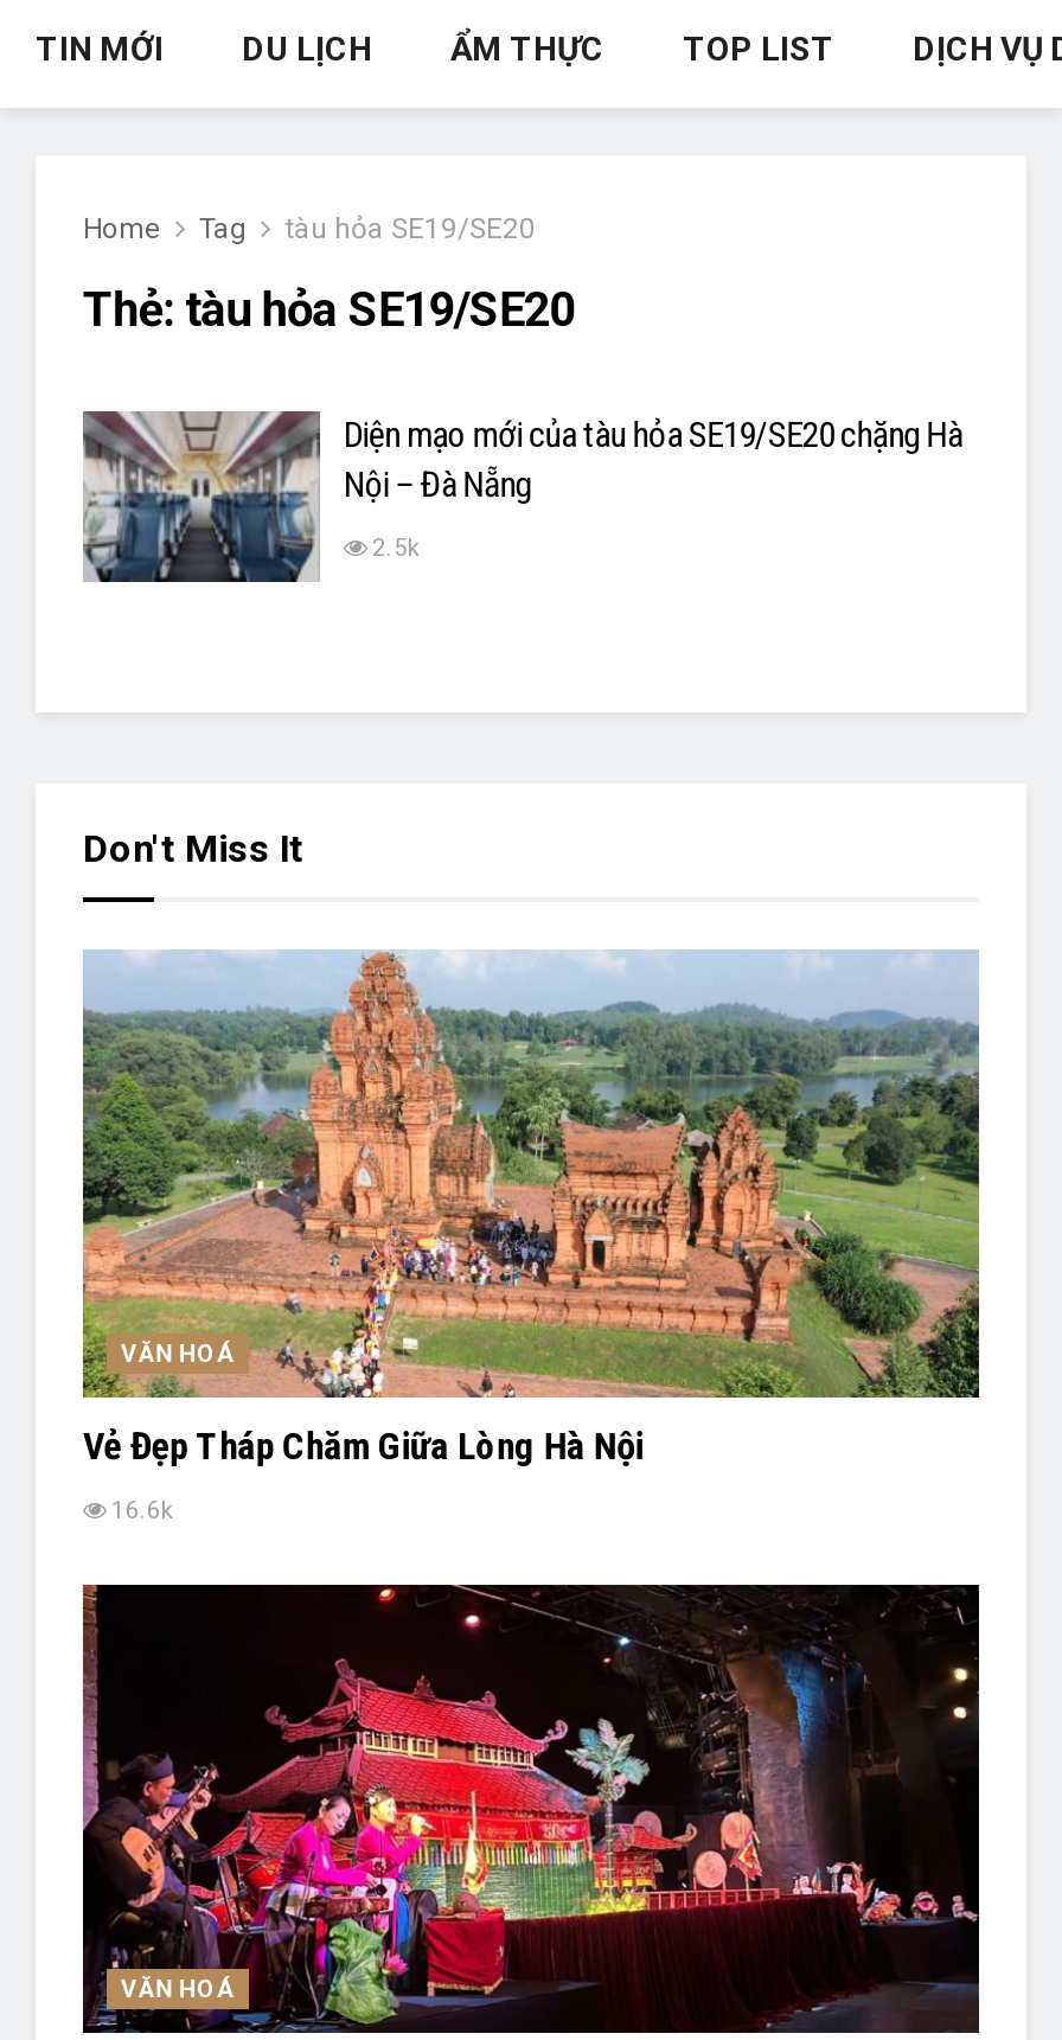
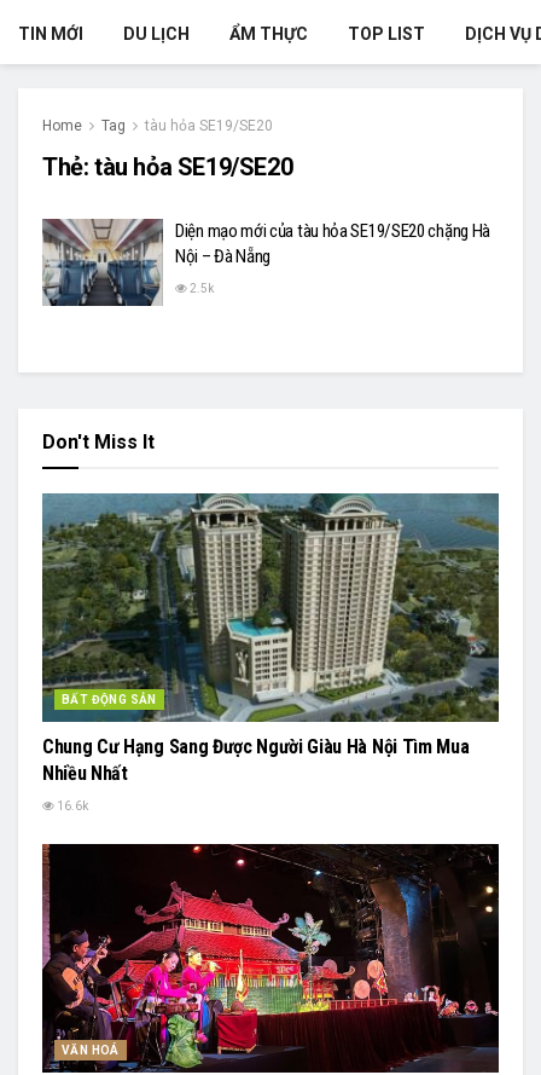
[81,949,979,1383] [image] | VĂN HOÁ -> [41,492,499,723] [image] | BẤT ĐỘNG SẢN
[83,1422,644,1467] Vẻ Đẹp Tháp Chăm Giữa Lòng Hà Nội -> [42,735,469,784] Chung Cư Hạng Sang Được Người Giàu Hà Nội Tìm Mua | Nhiều Nhất

